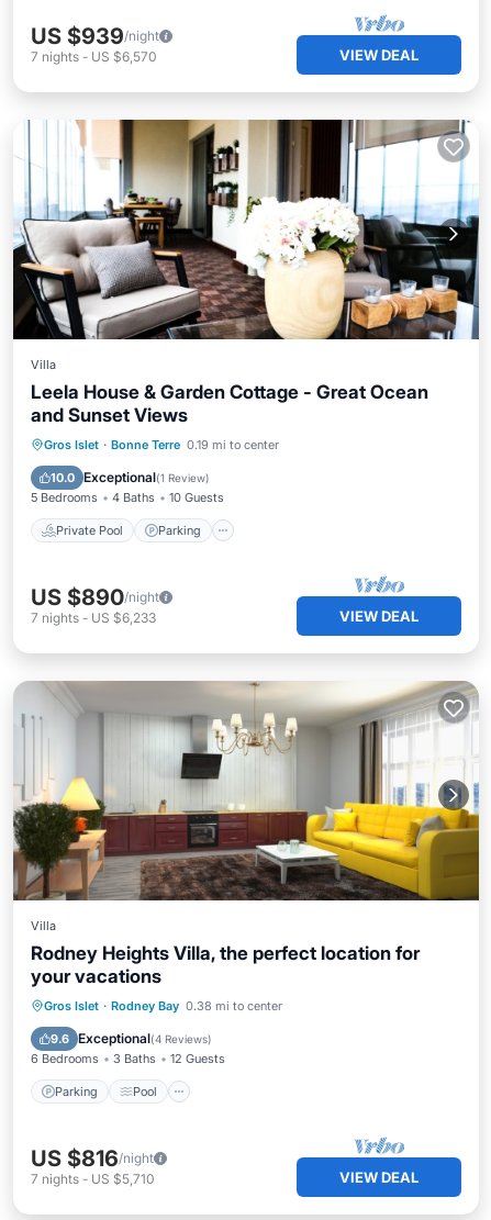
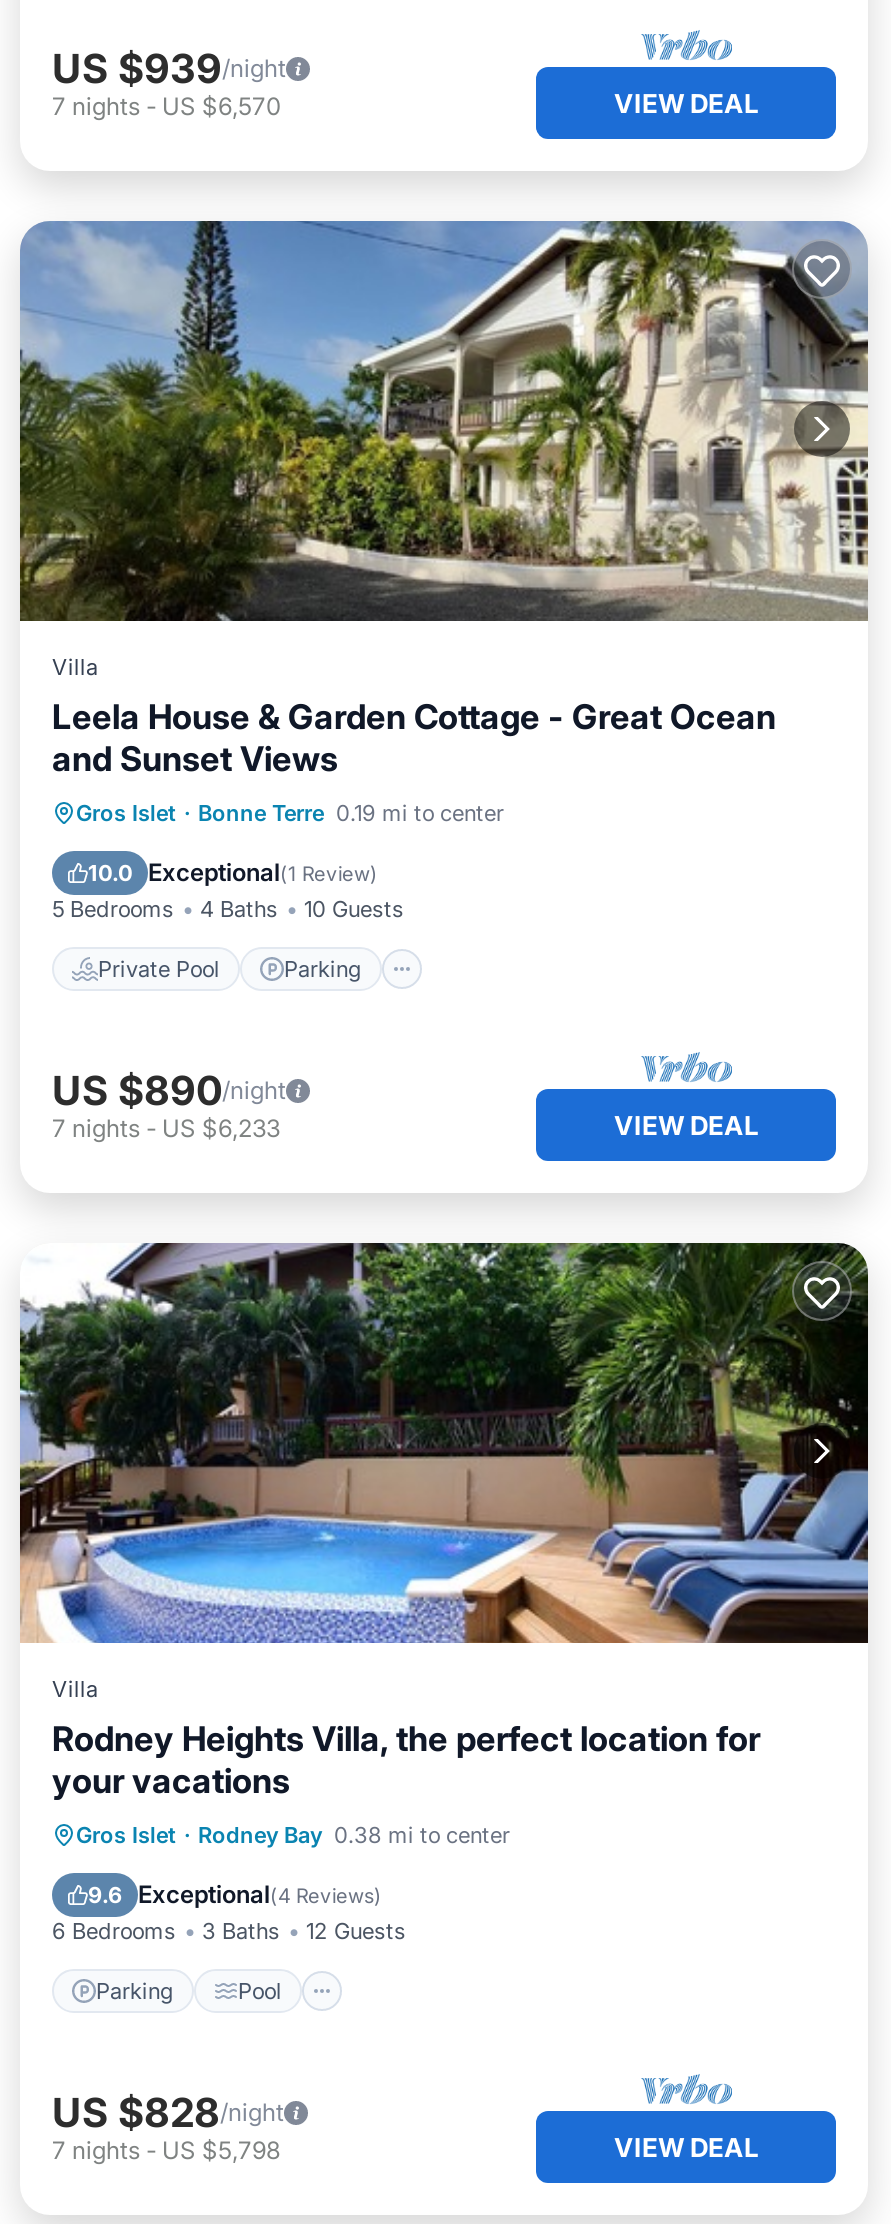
[12,119,480,340] [image] -> [18,219,870,623] [image]
[12,681,480,902] [image] -> [18,1241,870,1645] [image]
[31,1145,154,1172] US $816/night -> [52,2089,284,2137] US $828/night
[31,1171,155,1187] 7 nights - US $5,710 -> [52,2135,280,2165] 7 nights - US $5,798

